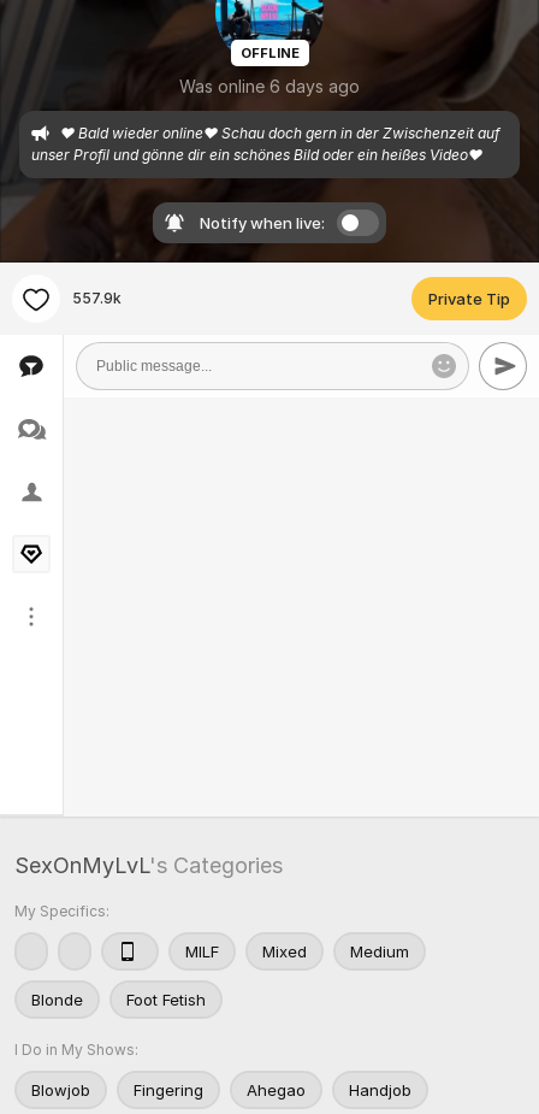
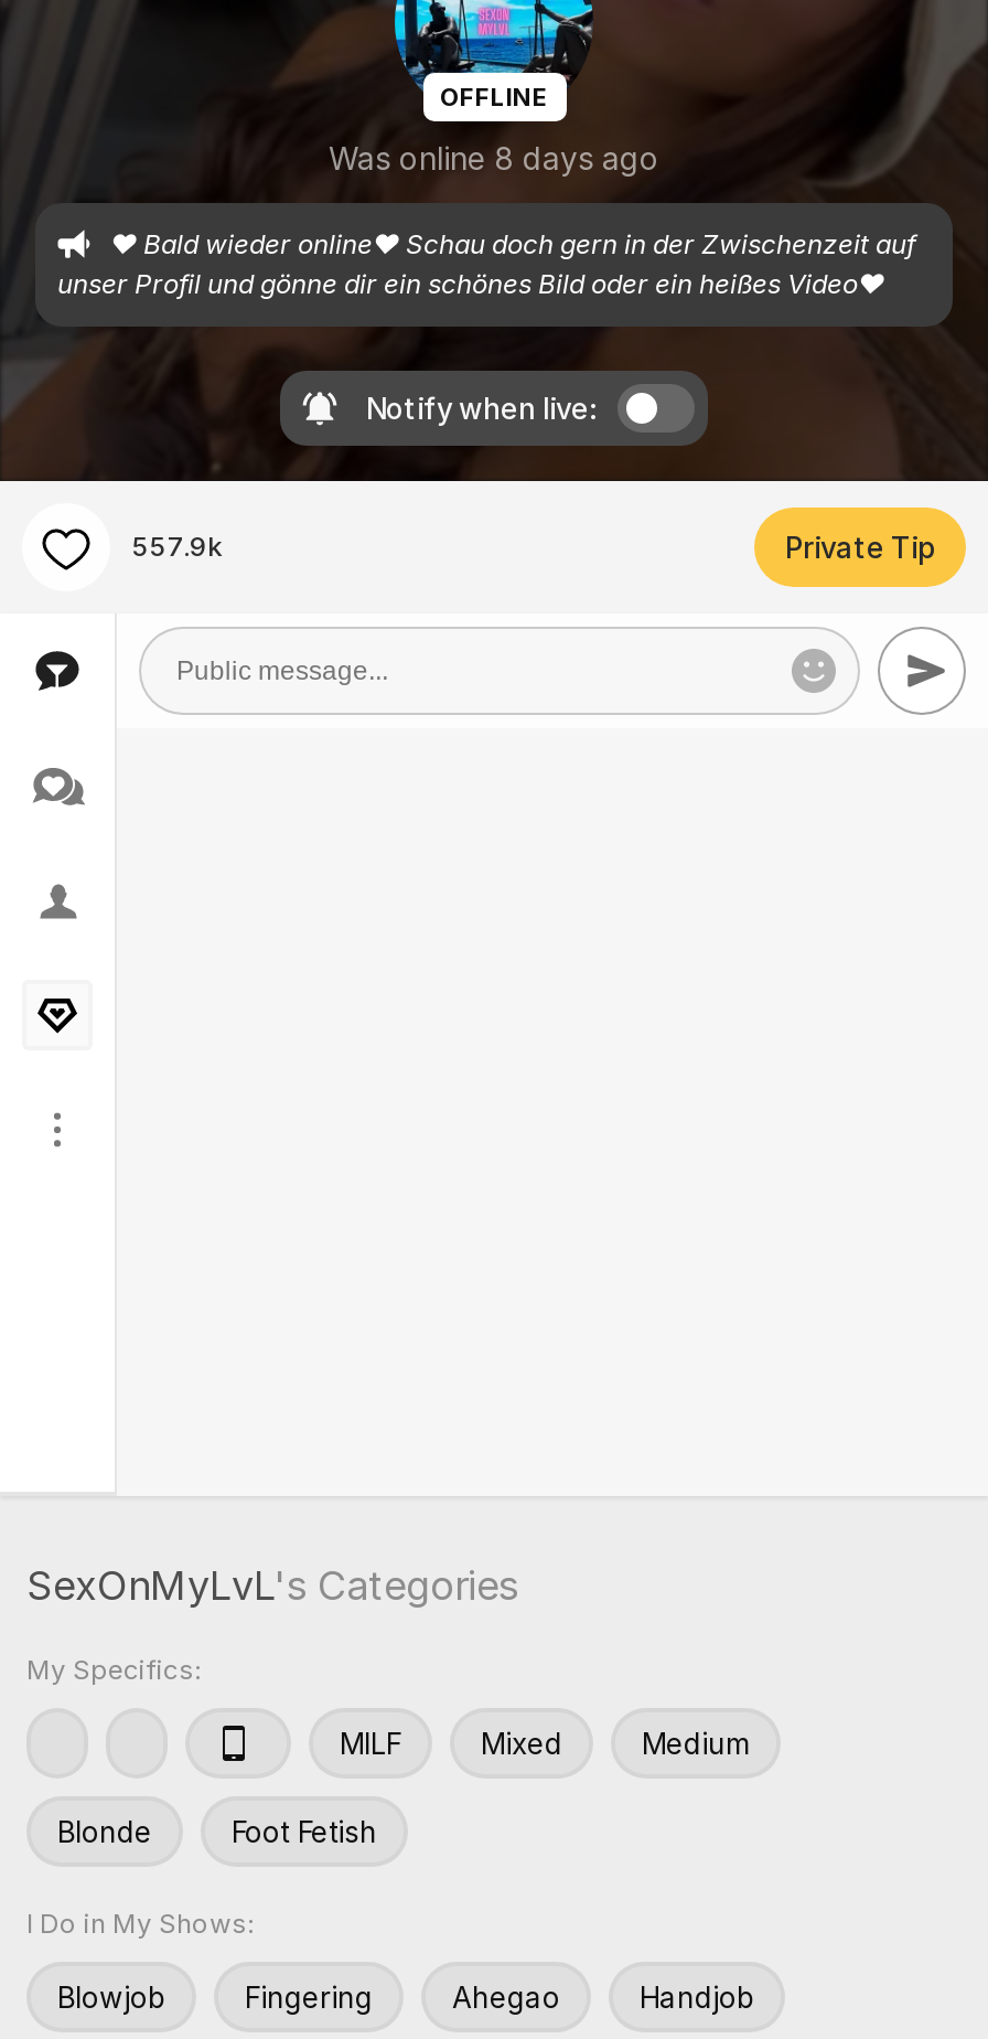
[179,76,360,96] Was online 6 days ago -> [329,139,659,177] Was online 8 days ago

